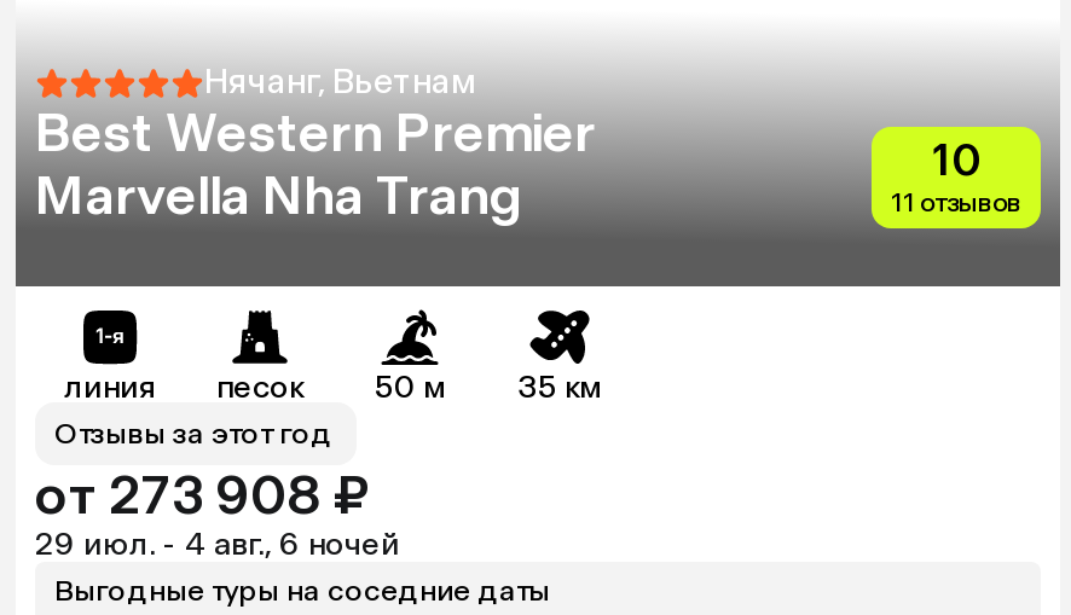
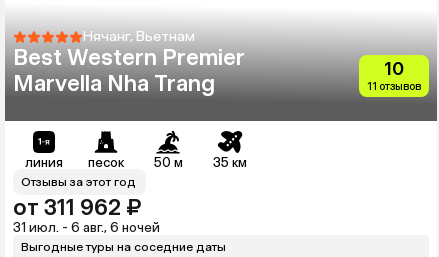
[35,463,369,528] от 273 908 ₽ -> [13,194,141,221] от 311 962 ₽
[35,526,400,562] 29 июл. - 4 авг., 6 ночей -> [13,220,160,235] 31 июл. - 6 авг., 6 ночей

